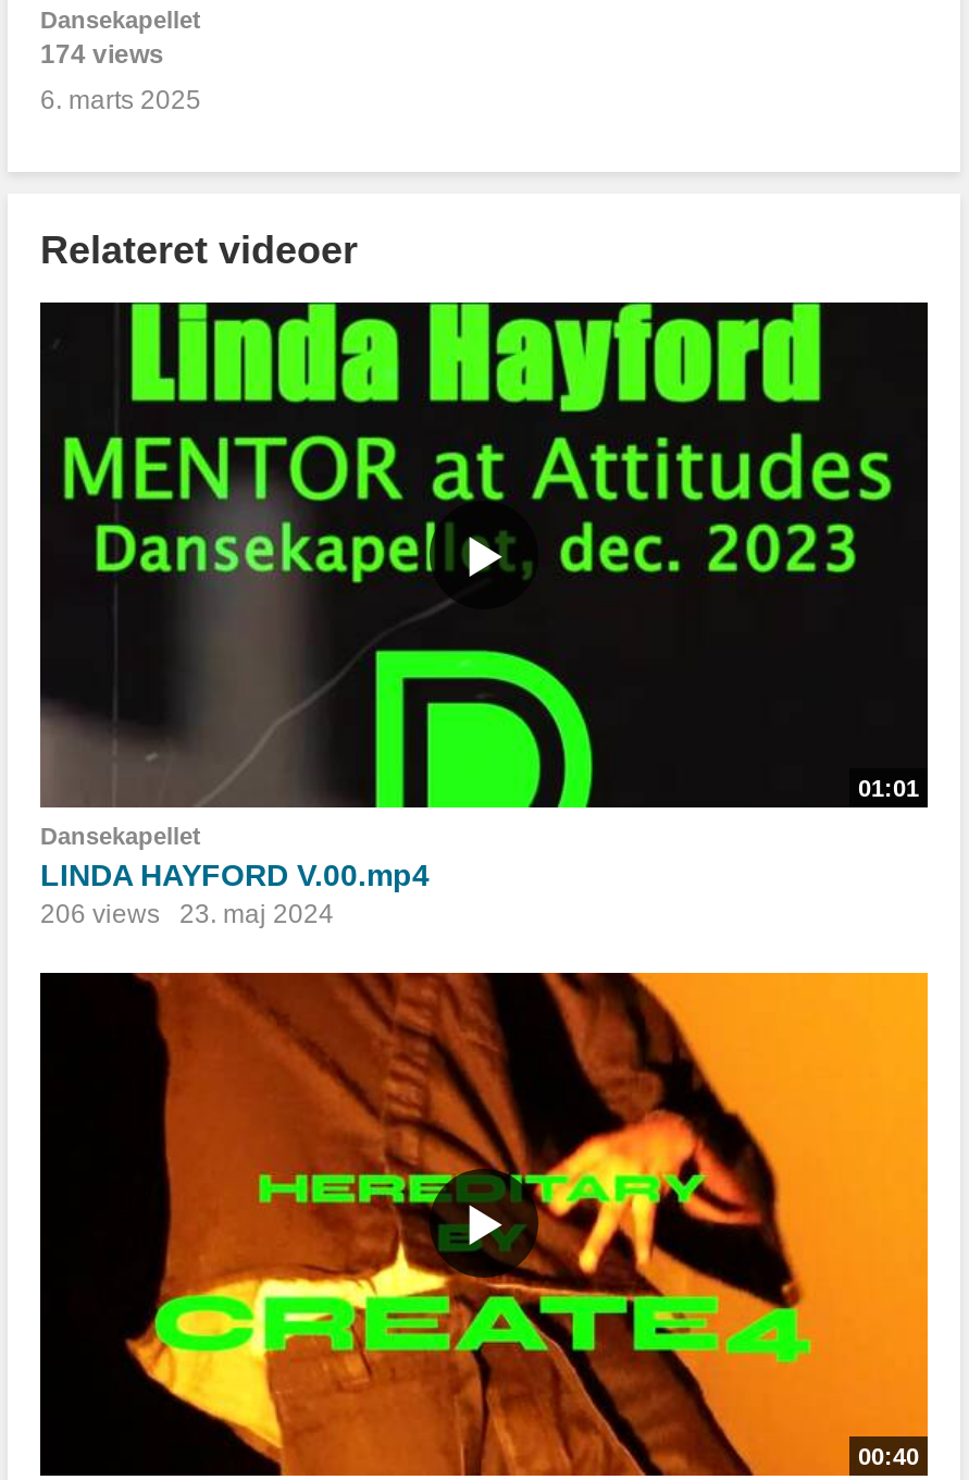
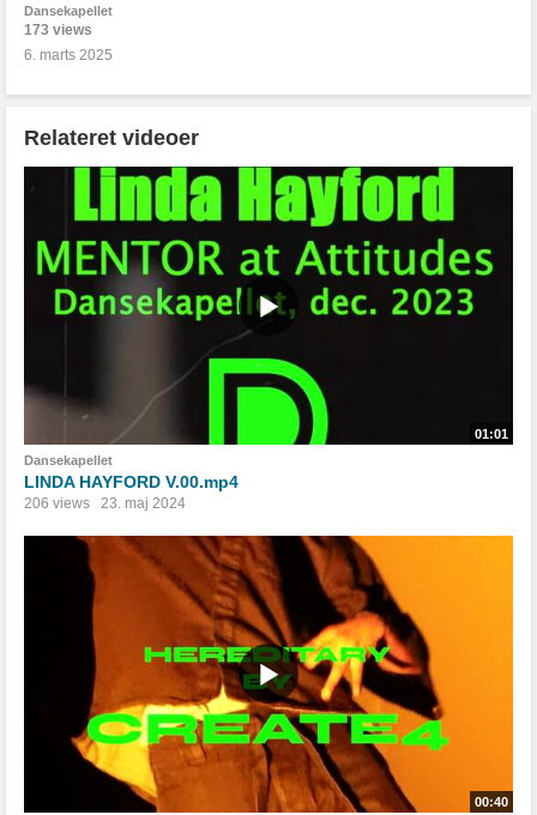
[40,40,164,71] 174 views -> [24,22,92,39] 173 views

